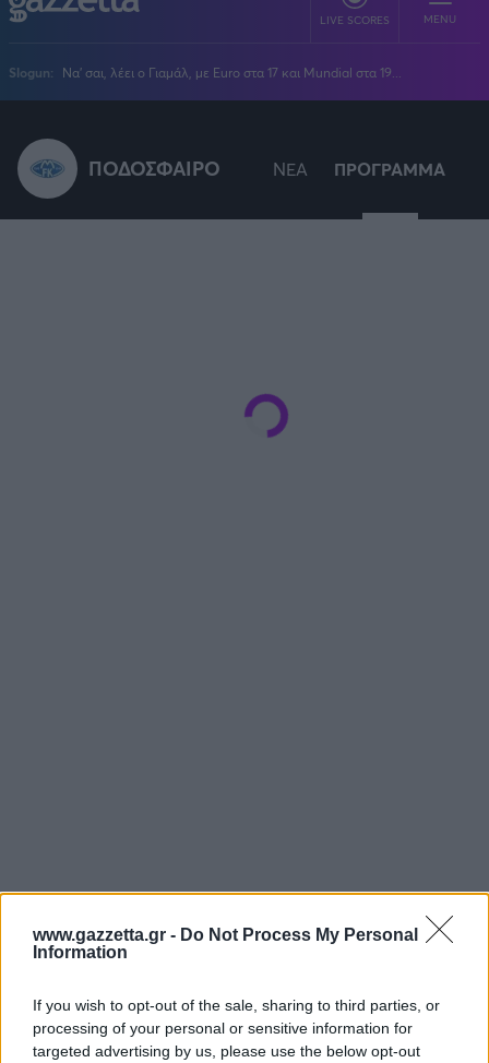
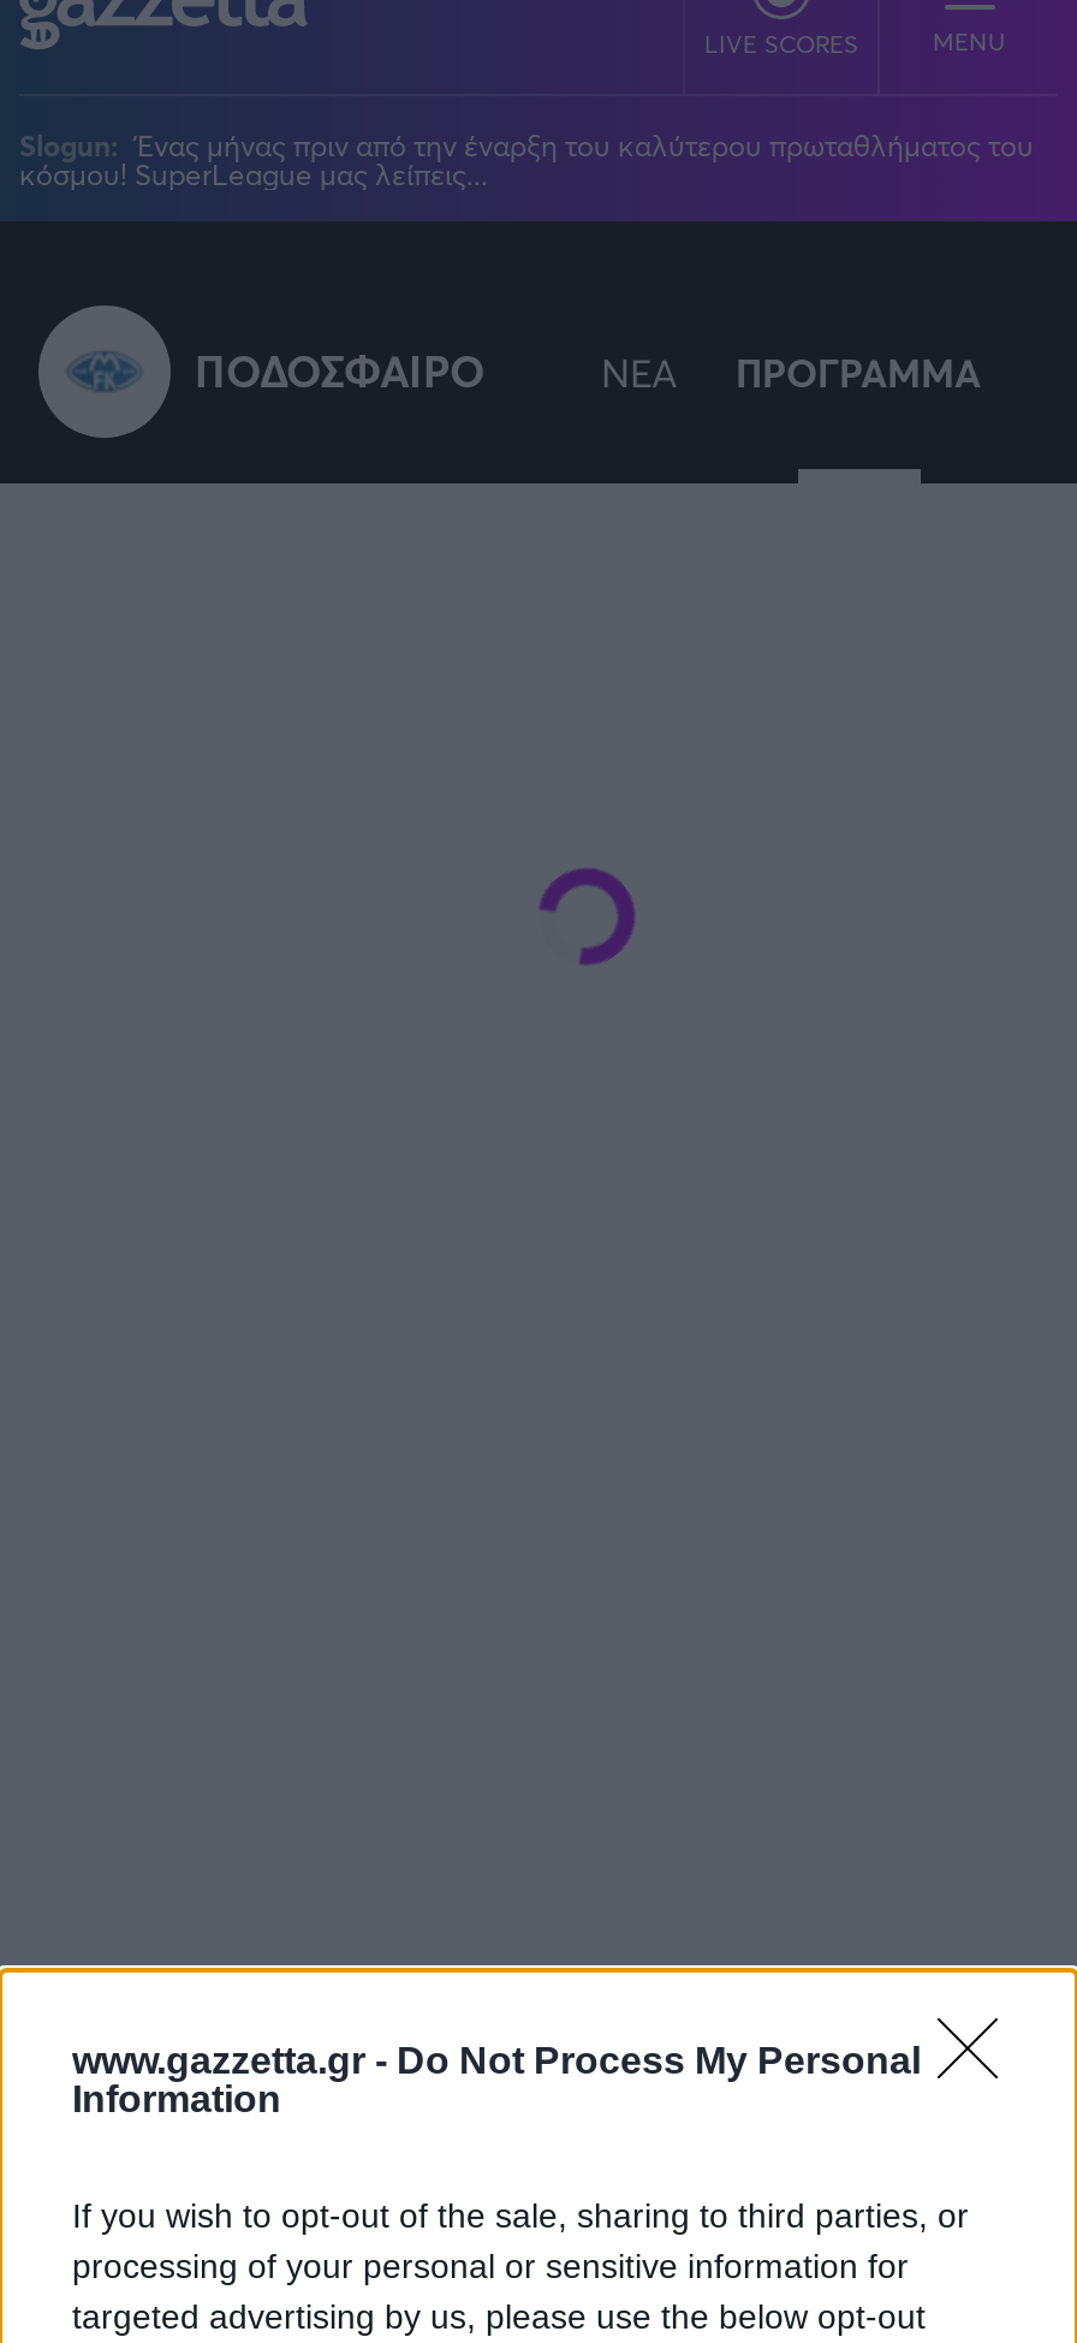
[9,63,402,80] Slogun: Να' σαι, λέει ο Γιαμάλ, με Euro στα 17 και Mundial στα 19... -> [19,124,1034,191] Slogun: Ένας μήνας πριν από την έναρξη του καλύτερου πρωταθλήματος του | κόσμου! SuperLeague μας λείπεις...

